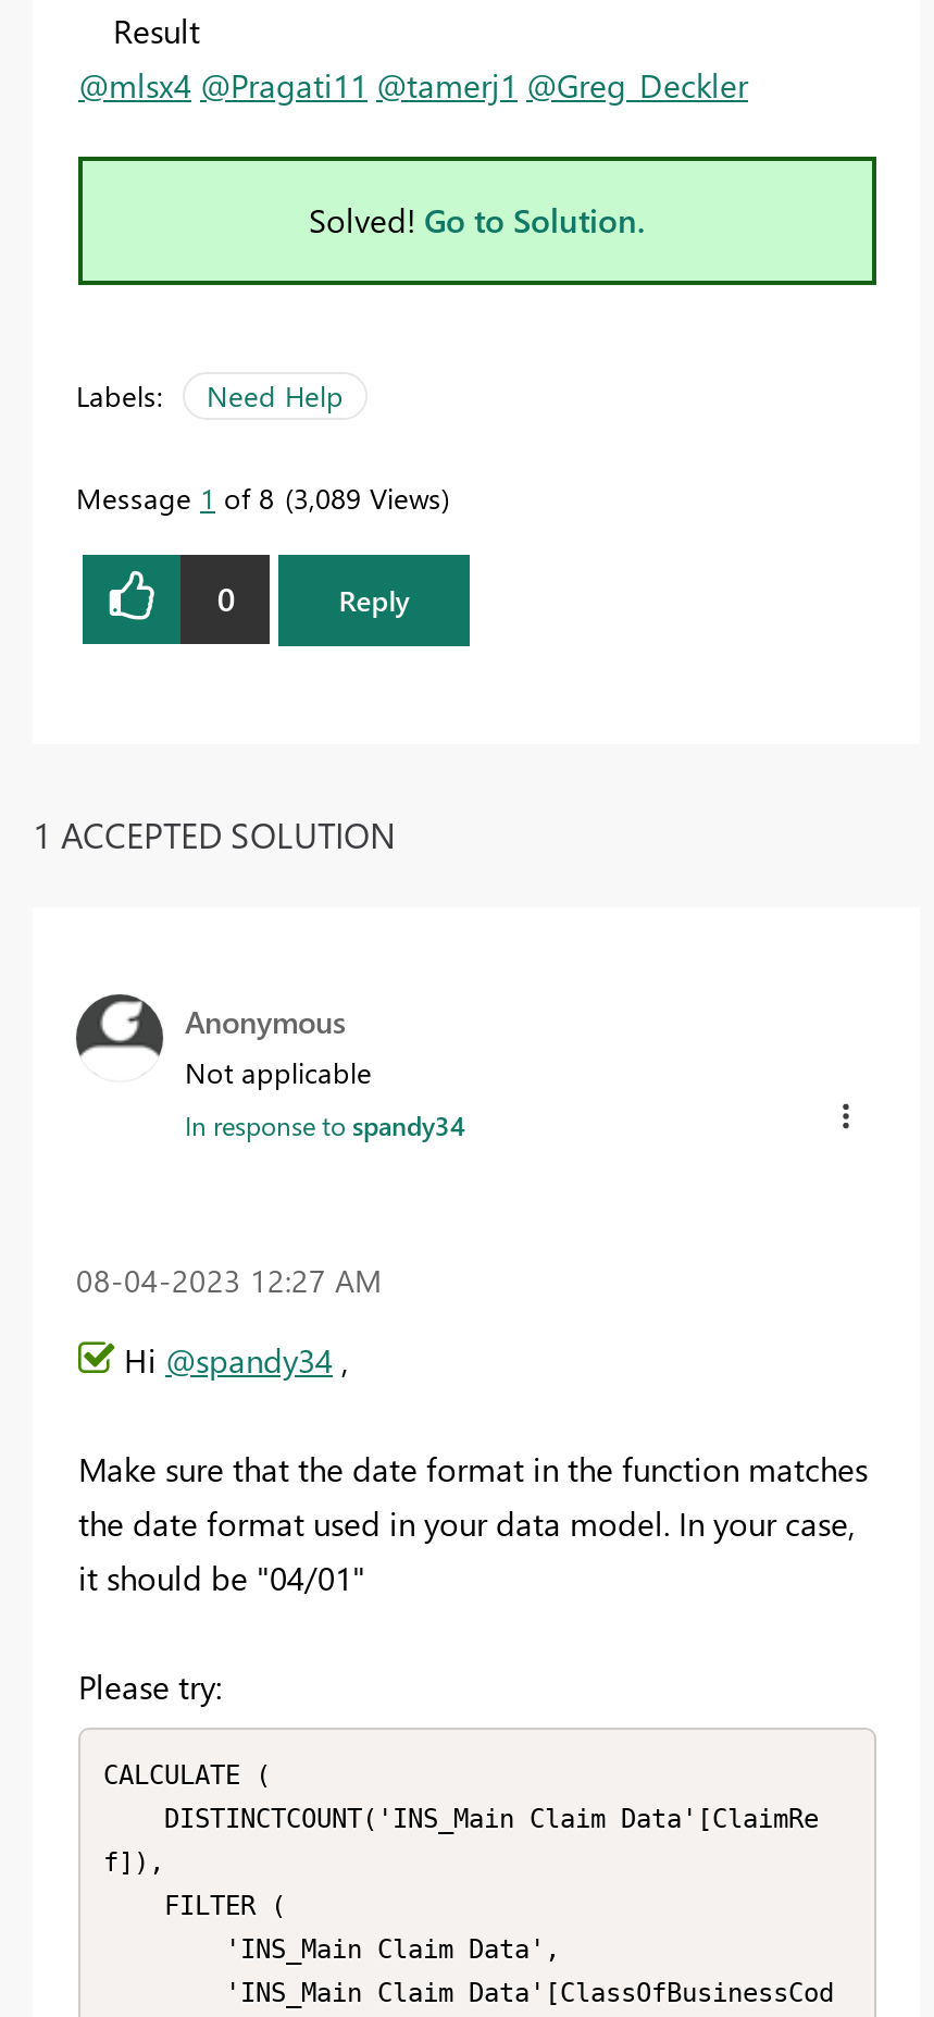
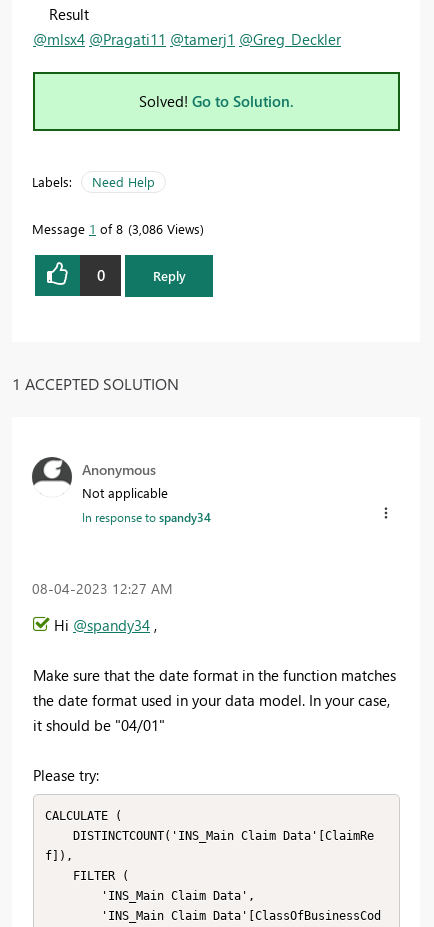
[76,478,441,515] Message 1 of 8 3,089 Views -> [32,220,200,237] Message 1 of 8 3,086 Views

